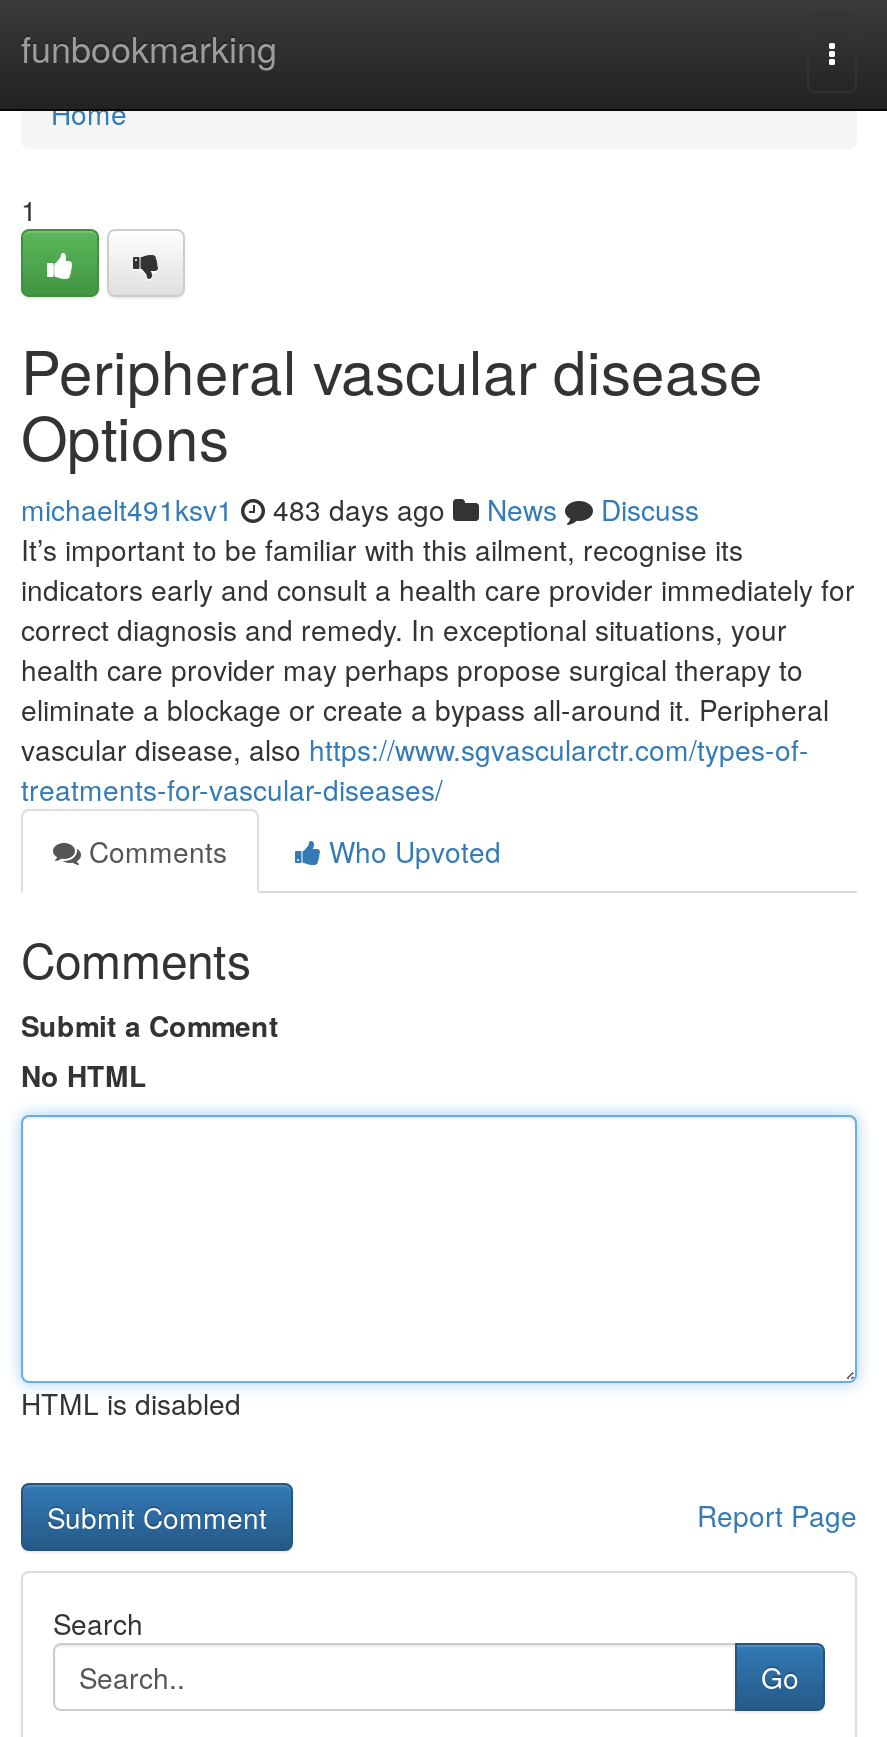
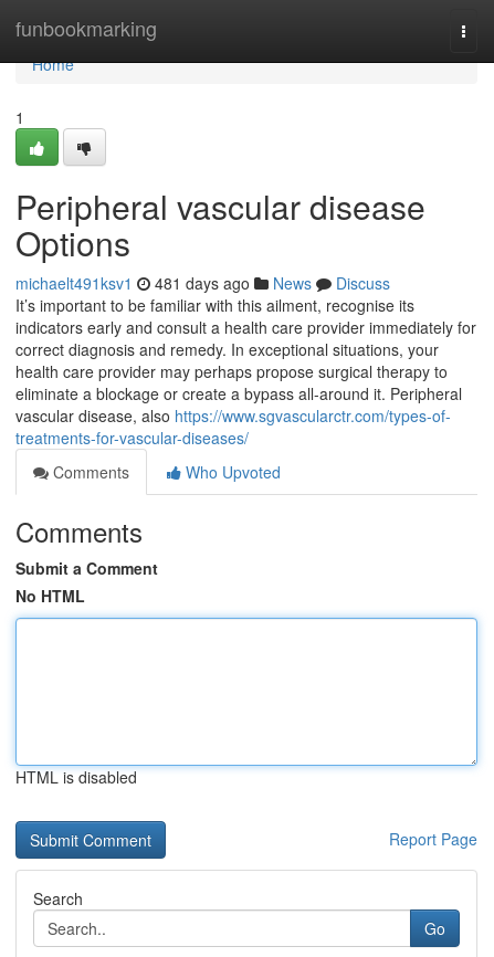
[21,489,699,529] michaelt491ksv1 483 days ago News Discuss -> [15,272,390,294] michaelt491ksv1 481 days ago News Discuss

